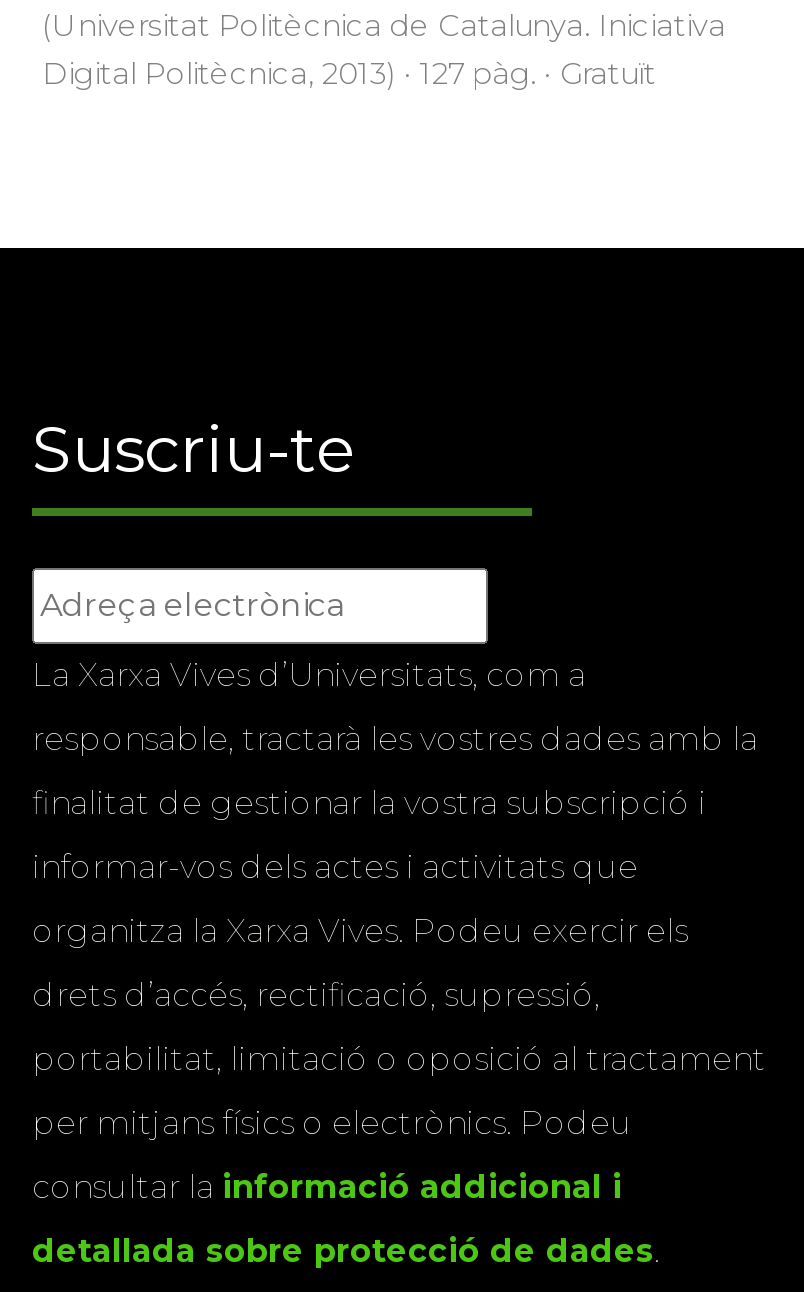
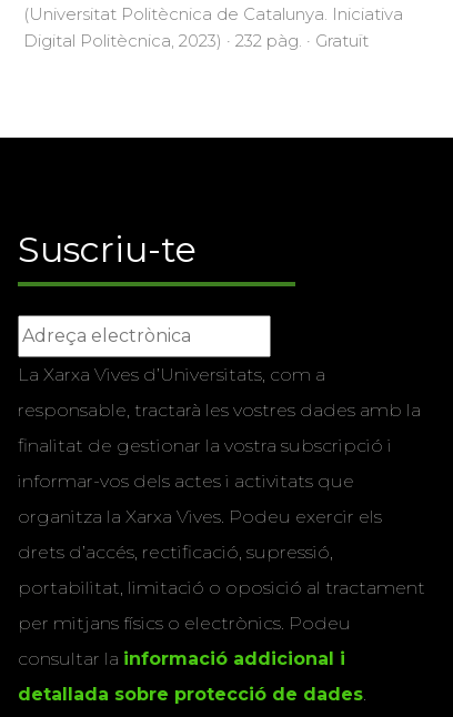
[42,54,656,92] Digital Politècnica, 2013) · 127 pàg. · Gratuït -> [23,30,369,51] Digital Politècnica, 2023) · 232 pàg. · Gratuït

